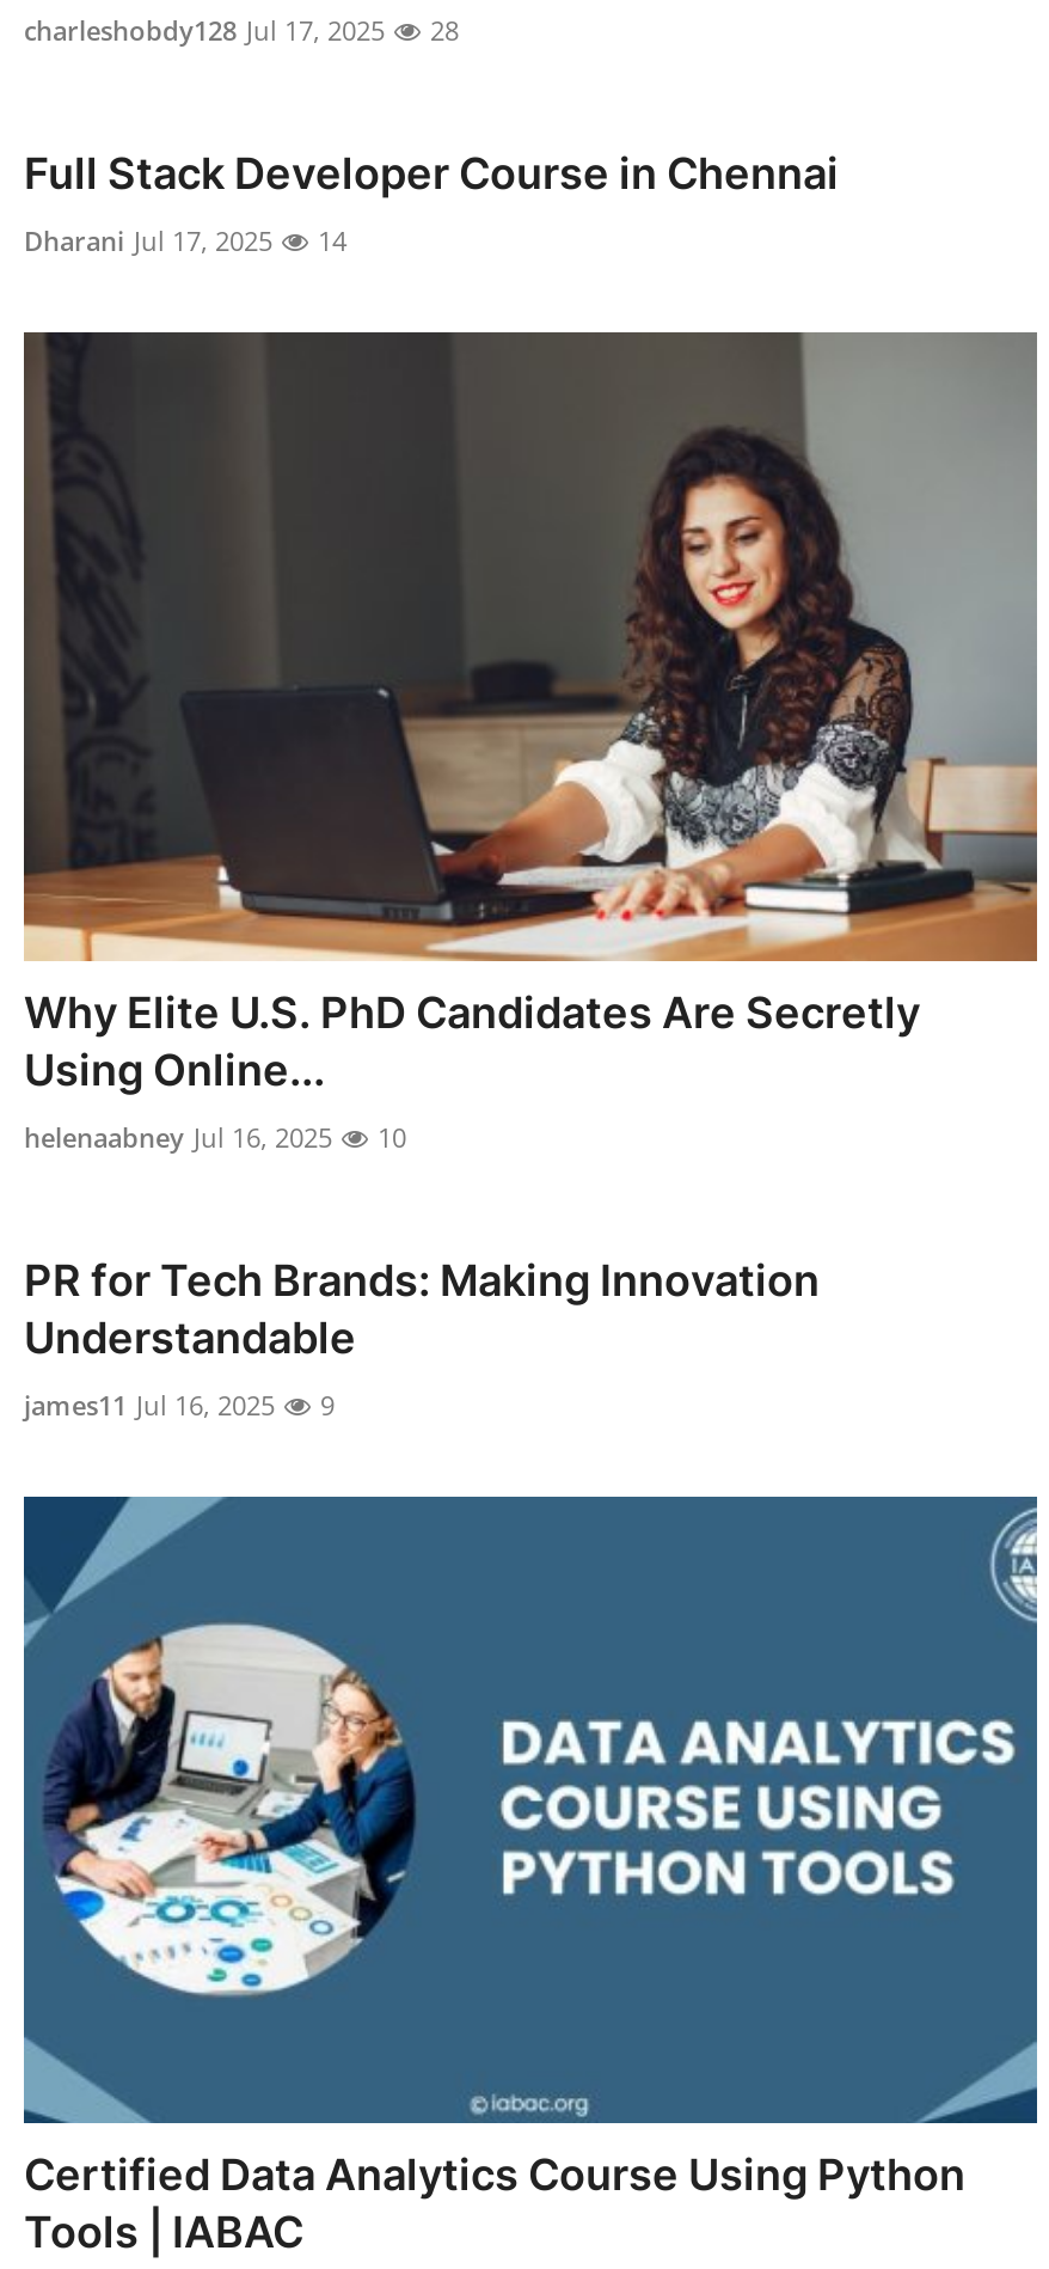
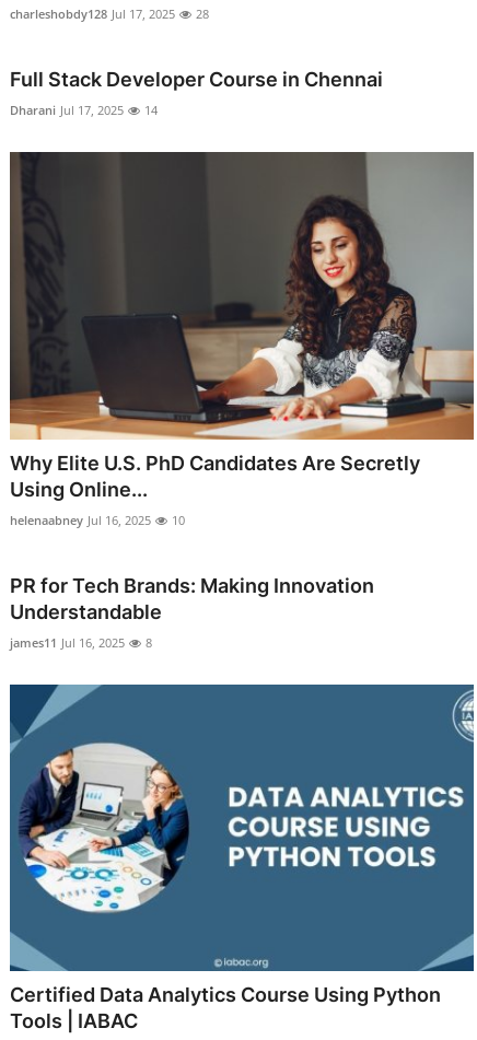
[24,1387,335,1422] james11 Jul 16, 2025 9 -> [10,634,152,651] james11 Jul 16, 2025 8

